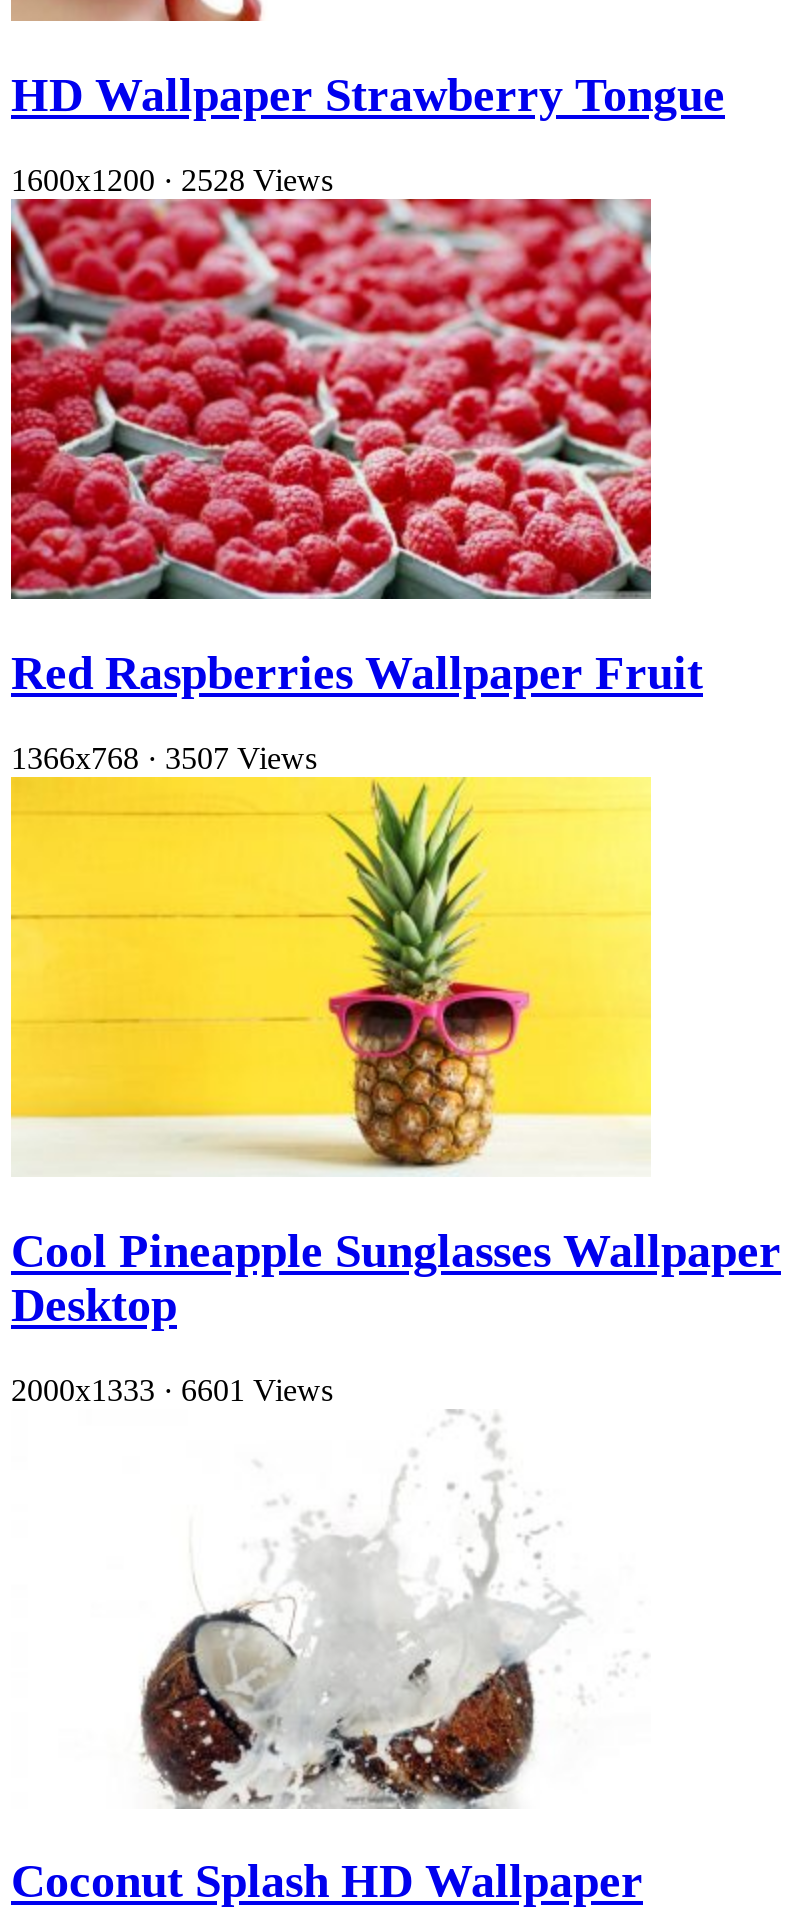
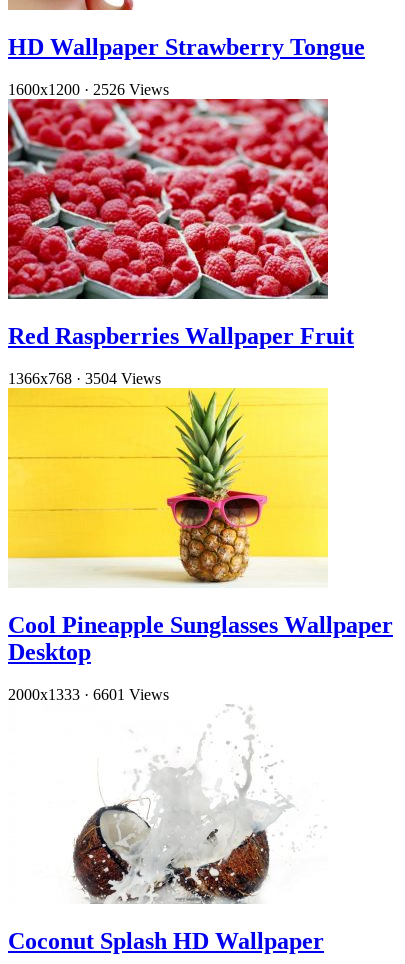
[11,163,333,197] 1600x1200 · 2528 Views -> [8,81,169,98] 1600x1200 · 2526 Views
[11,740,317,774] 1366x768 · 3507 Views -> [8,370,161,387] 1366x768 · 3504 Views

